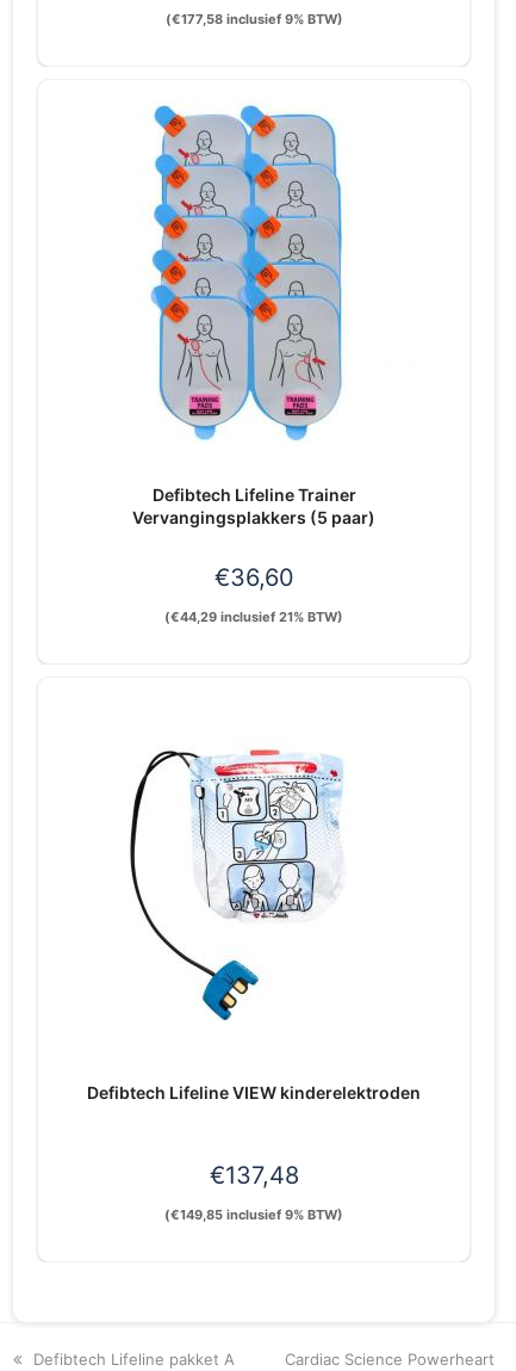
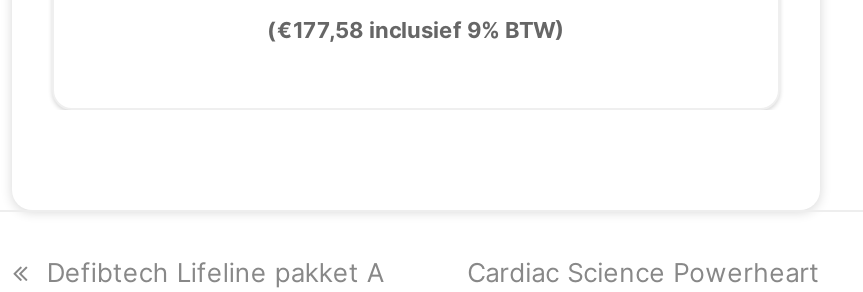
[132,104,375,625] [image] | Defibtech Lifeline Trainer | Vervangingsplakkers (5 paar) | €36,60 | (€44,29 inclusief 21% BTW) -> none
[129,748,344,1021] [image] -> none
[87,1082,421,1223] Defibtech Lifeline VIEW kinderelektroden | €137,48 | (€149,85 inclusief 9% BTW) -> none

